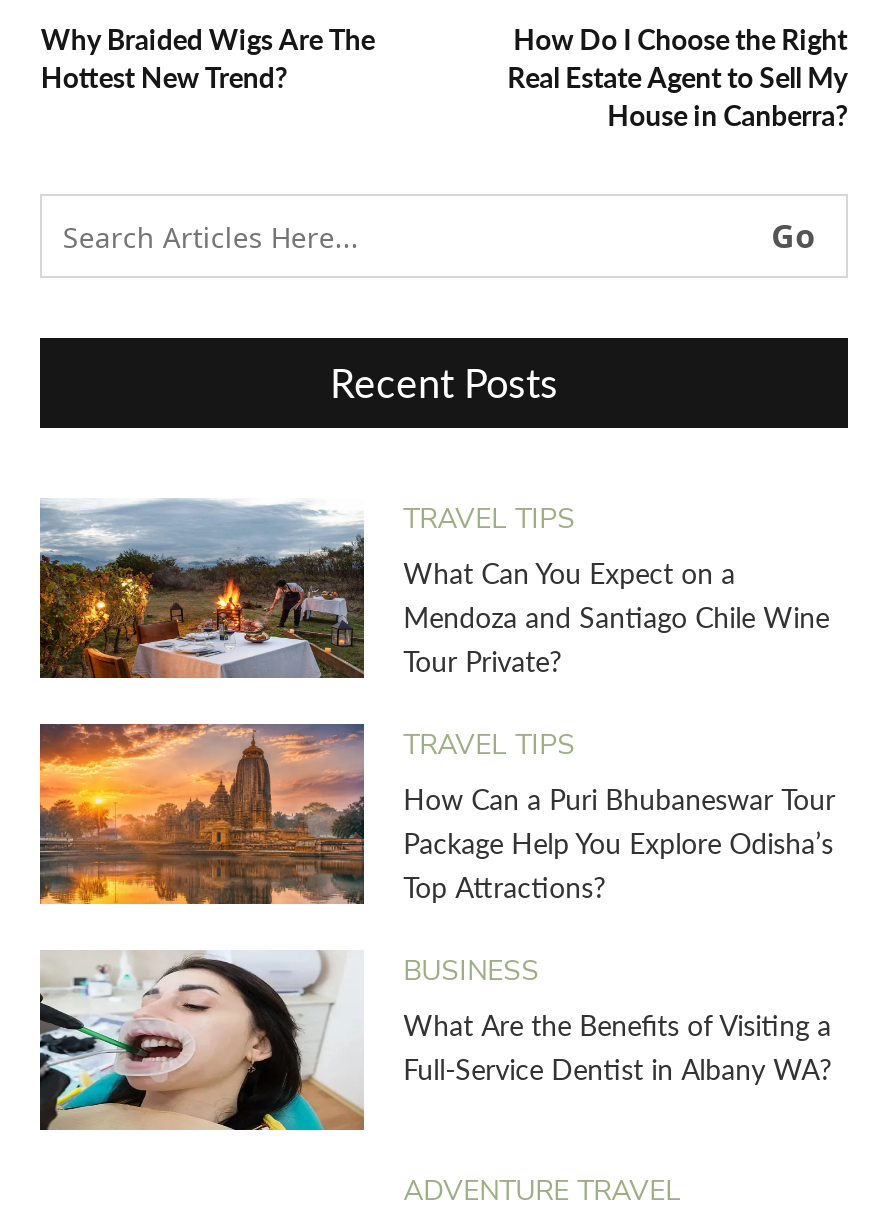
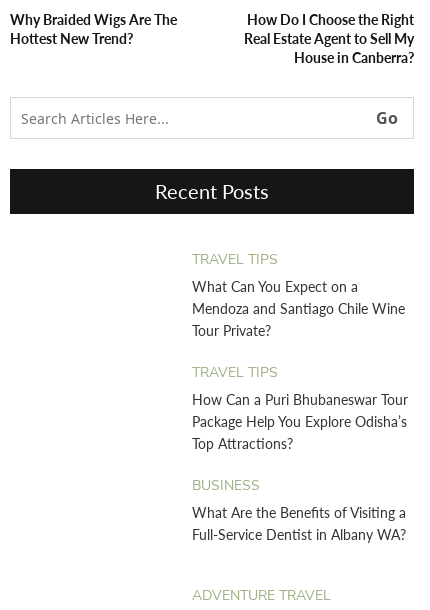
[38,498,366,680] [image] -> none
[38,722,366,906] [image] -> none
[38,950,366,1132] [image] -> none

